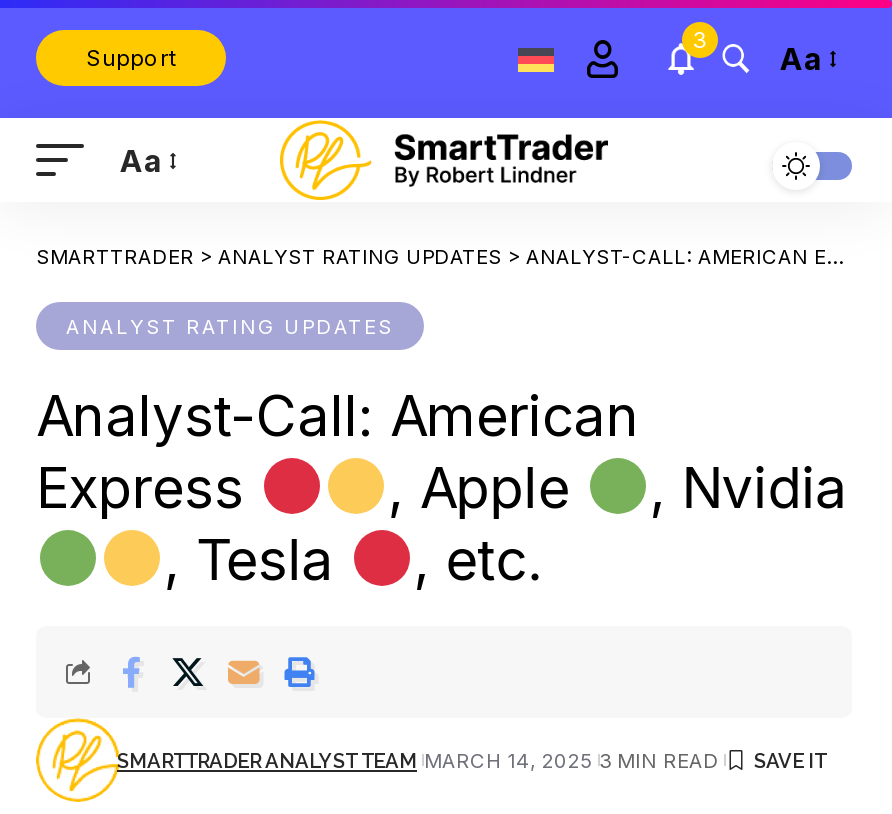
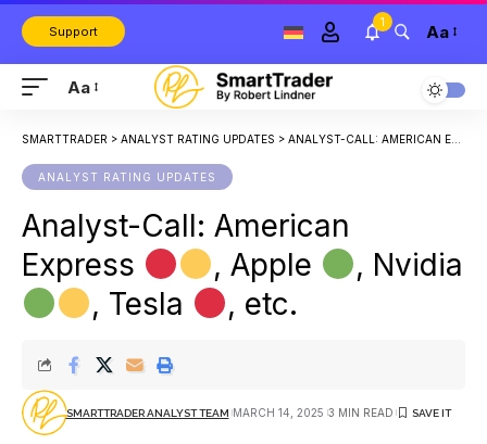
[692,25,706,53] 3 -> [380,14,384,29] 1

